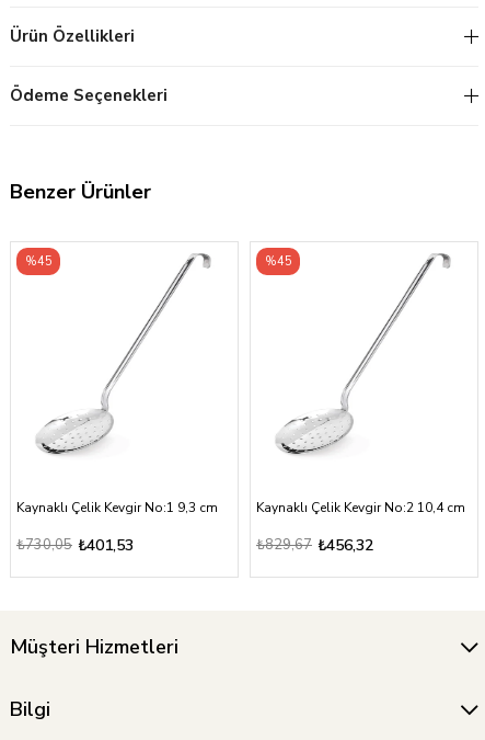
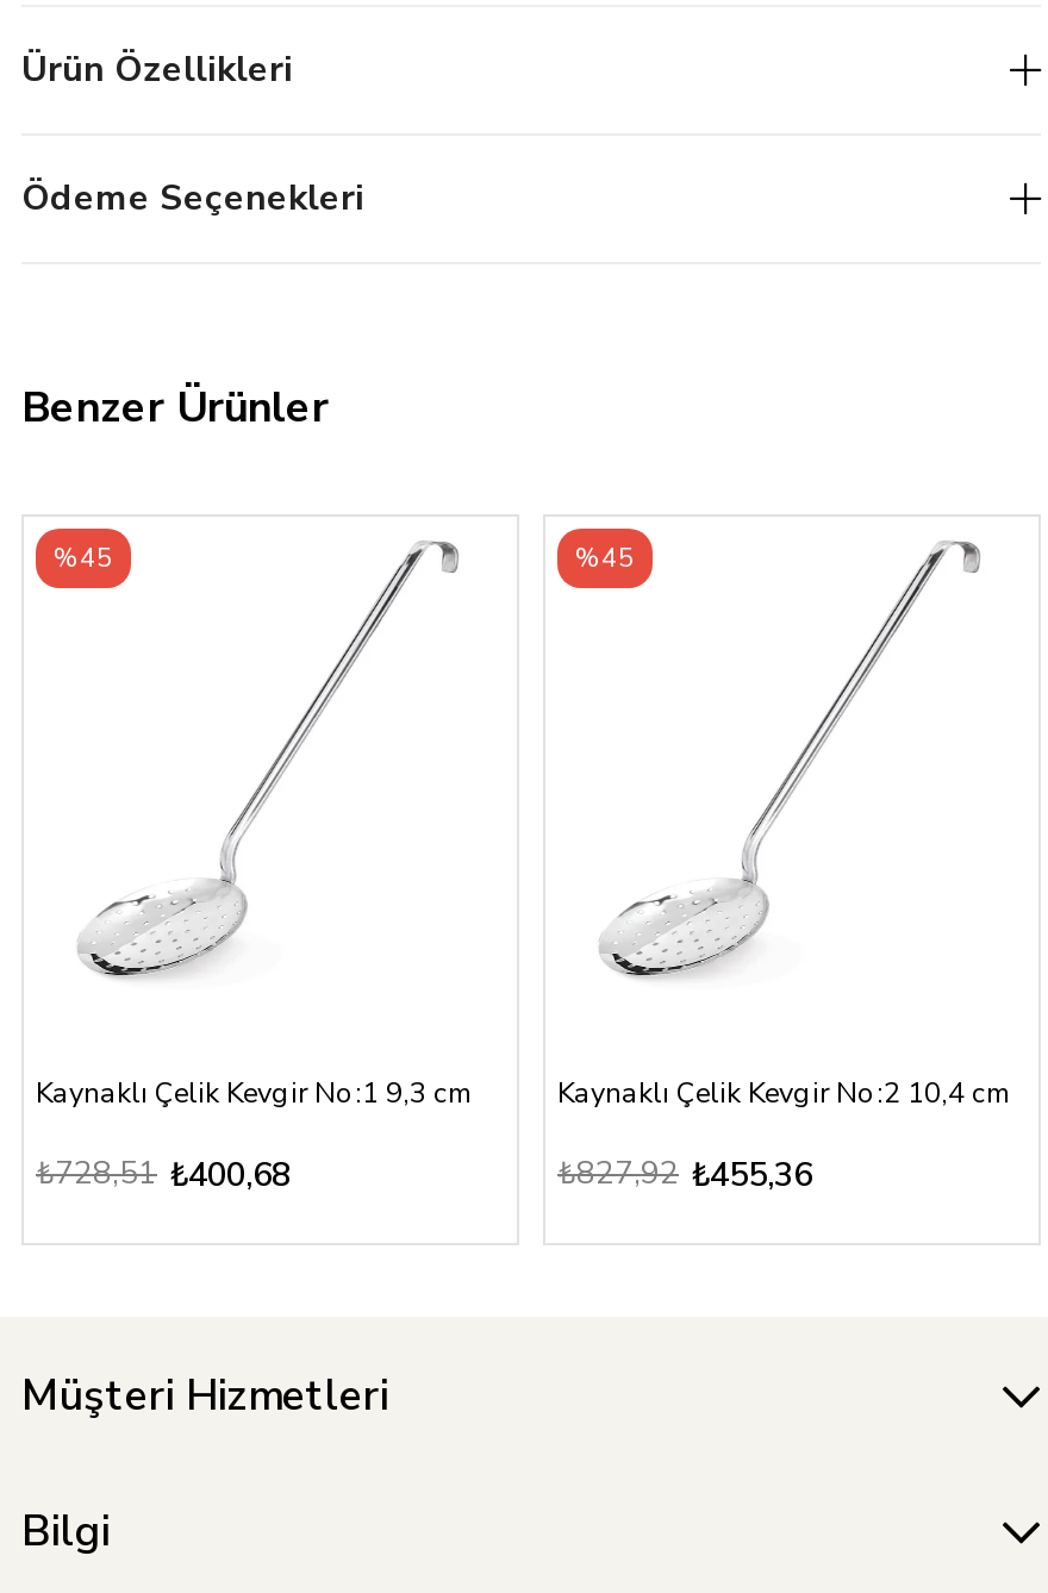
[16,535,72,554] ₺730,05 -> [36,1152,157,1195] ₺728,51
[78,535,134,555] ₺401,53 -> [169,1152,291,1197] ₺400,68
[256,535,312,554] ₺829,67 -> [557,1152,679,1195] ₺827,92
[317,535,373,555] ₺456,32 -> [691,1152,812,1197] ₺455,36

